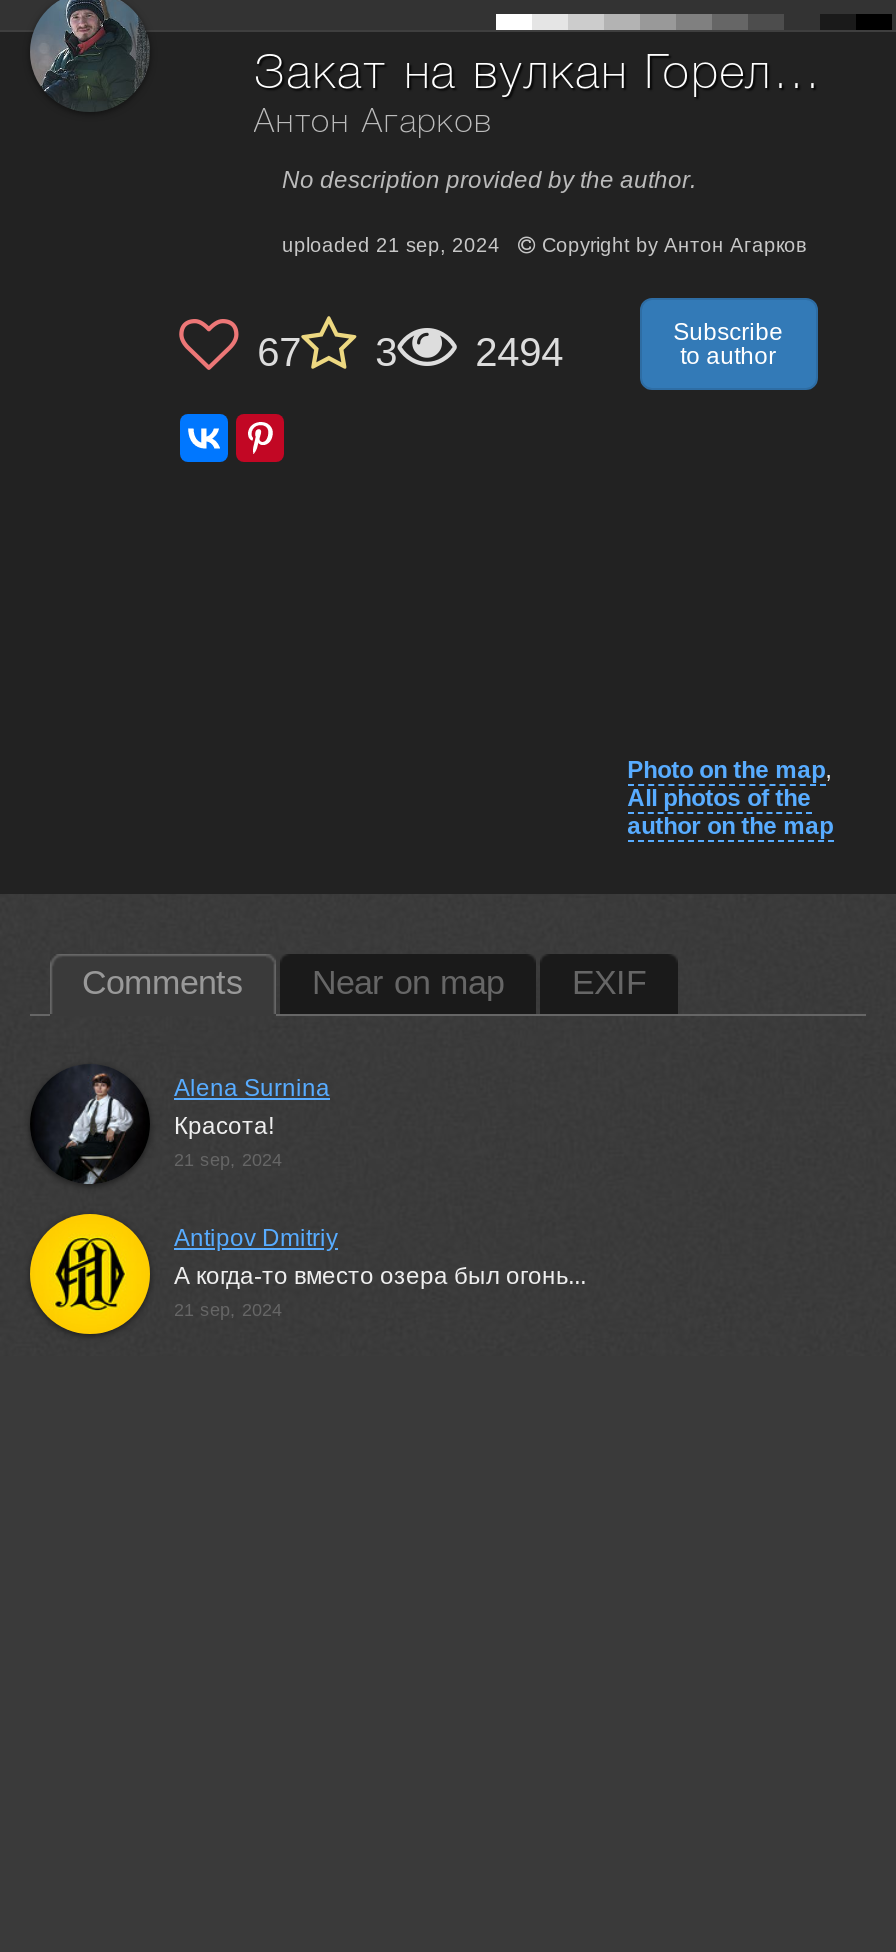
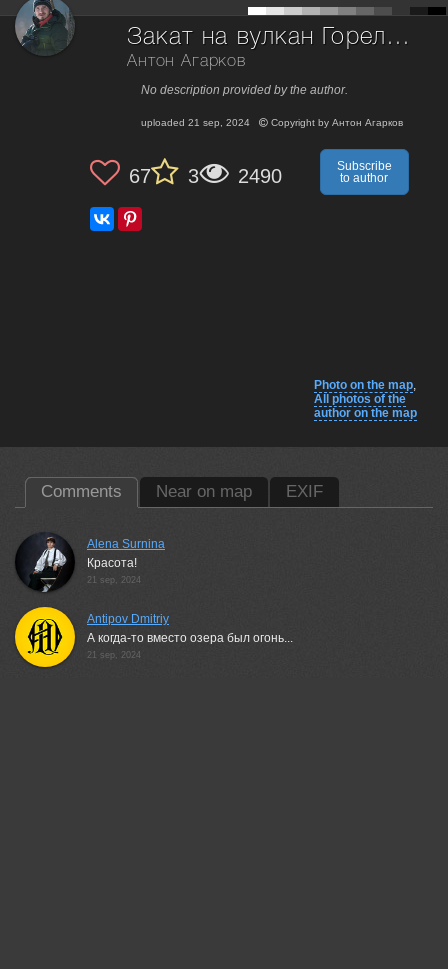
[257,330,563,374] 67 3 2494 -> [129,165,282,187] 67 3 2490

